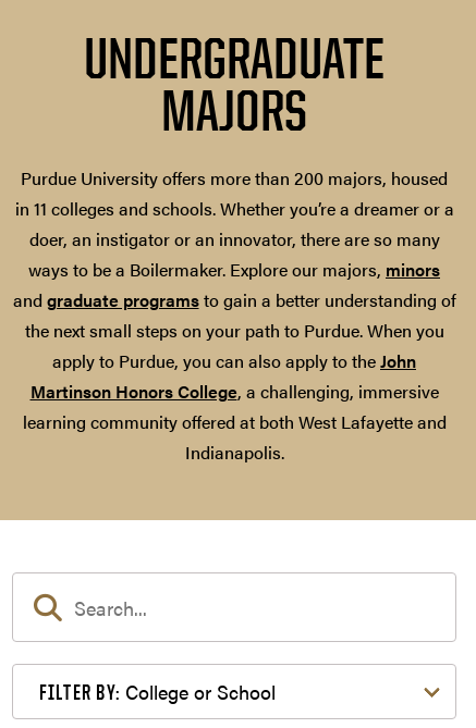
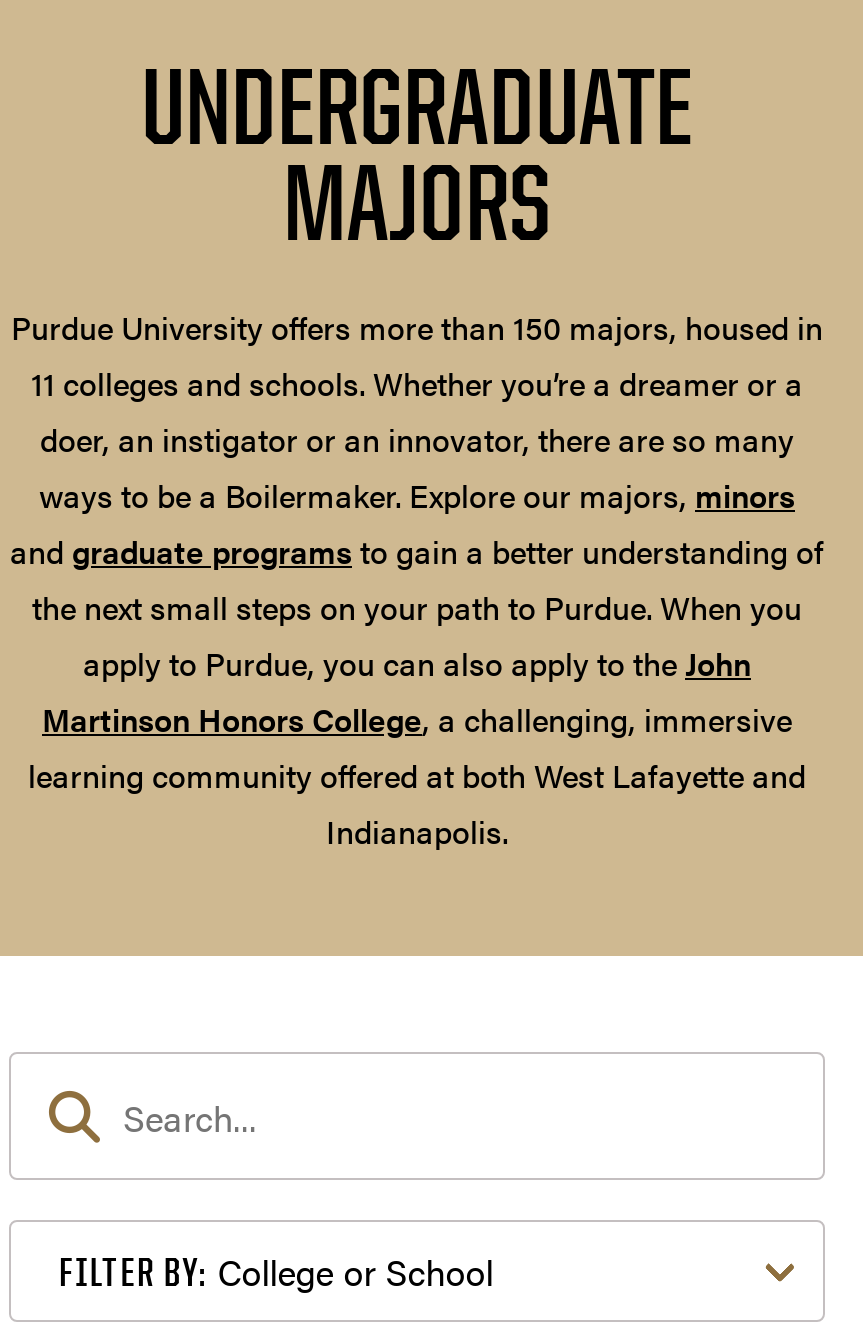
[15,166,454,221] Purdue University offers more than 200 majors, housed | in 11 colleges and schools. Whether you’re a dreamer or a -> [11,304,823,406] Purdue University offers more than 150 majors, housed in | 11 colleges and schools. Whether you’re a dreamer or a

